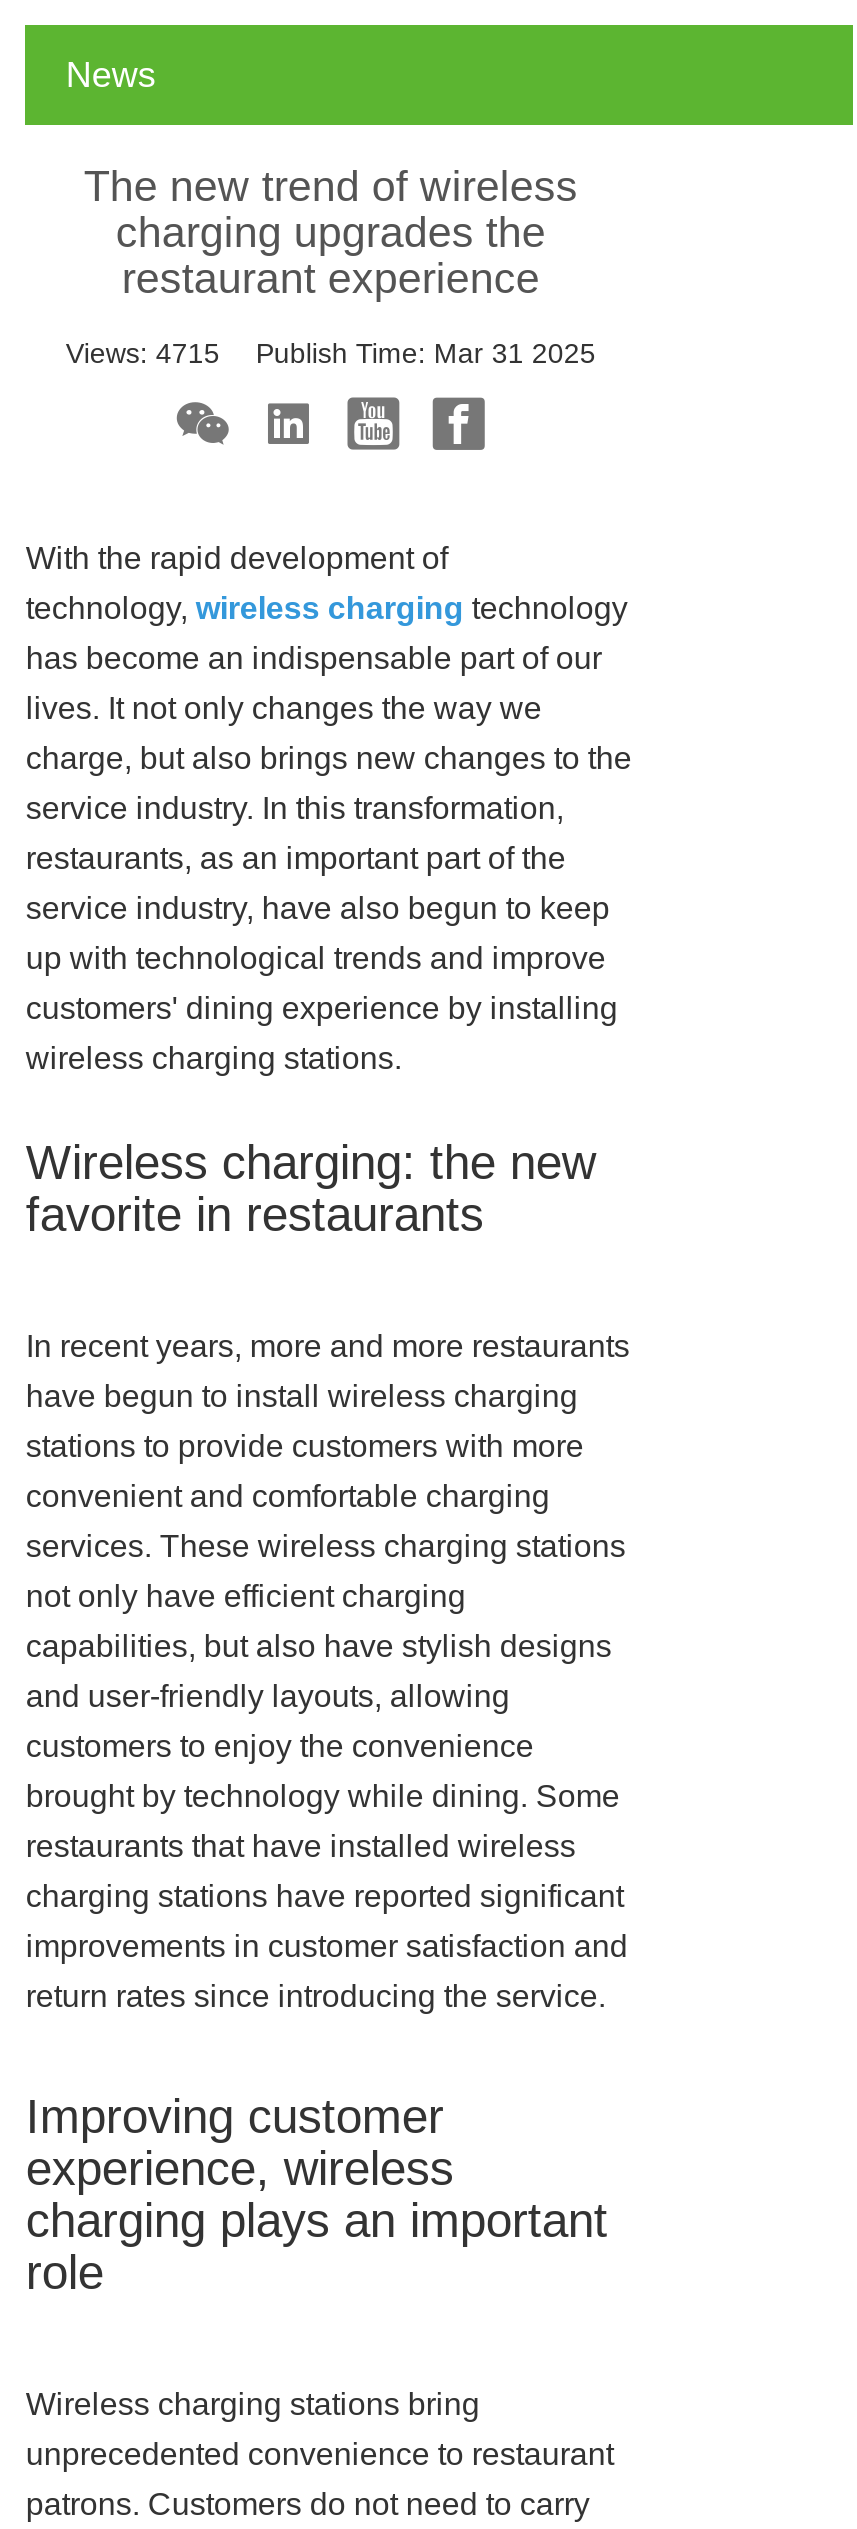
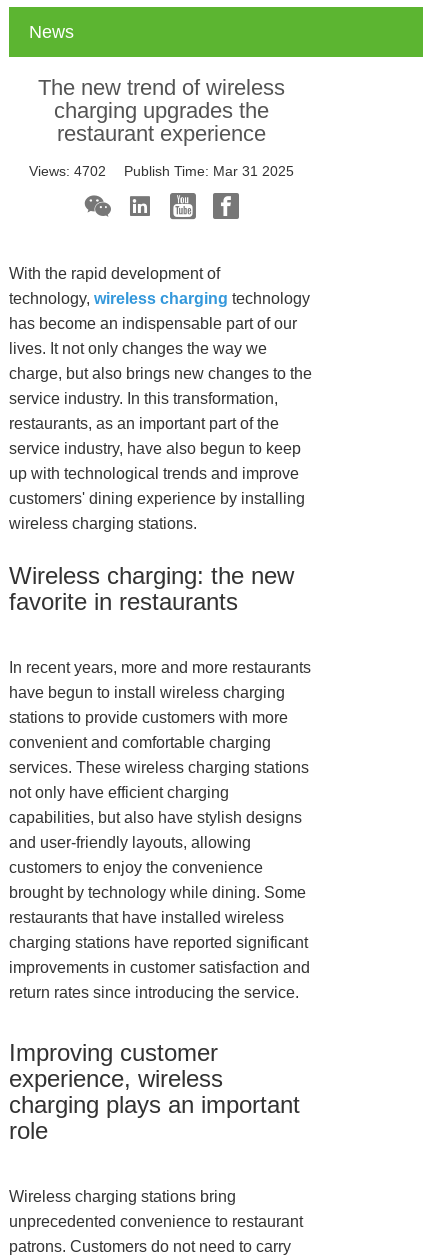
[66,337,596,369] Views: 4715 Publish Time: Mar 31 2025 -> [29,163,294,179] Views: 4702 Publish Time: Mar 31 2025

